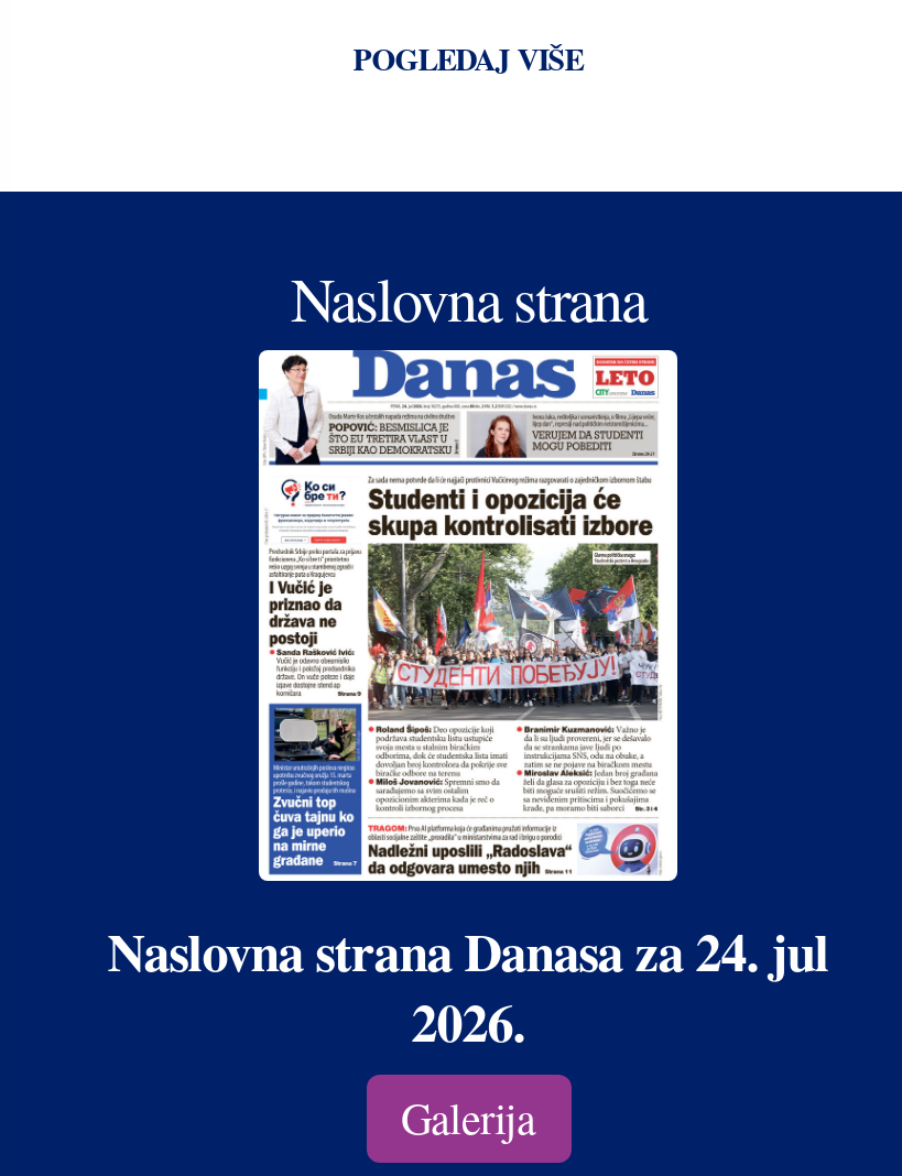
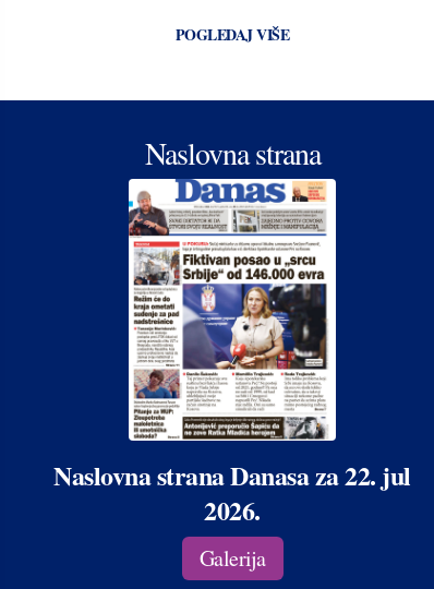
[107,355,829,989] [image] | Naslovna strana Danasa za 24. jul -> [54,180,411,494] [image] | Naslovna strana Danasa za 22. jul

